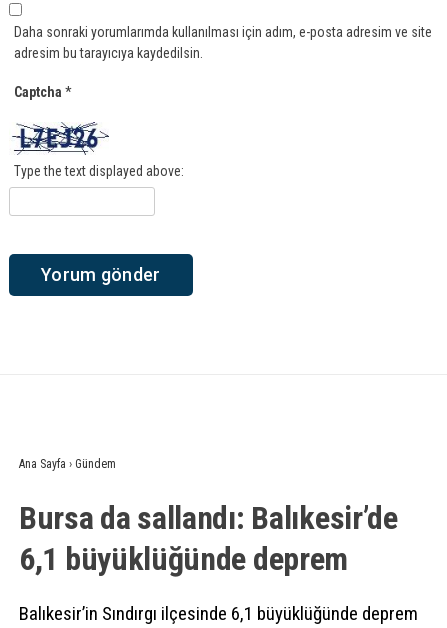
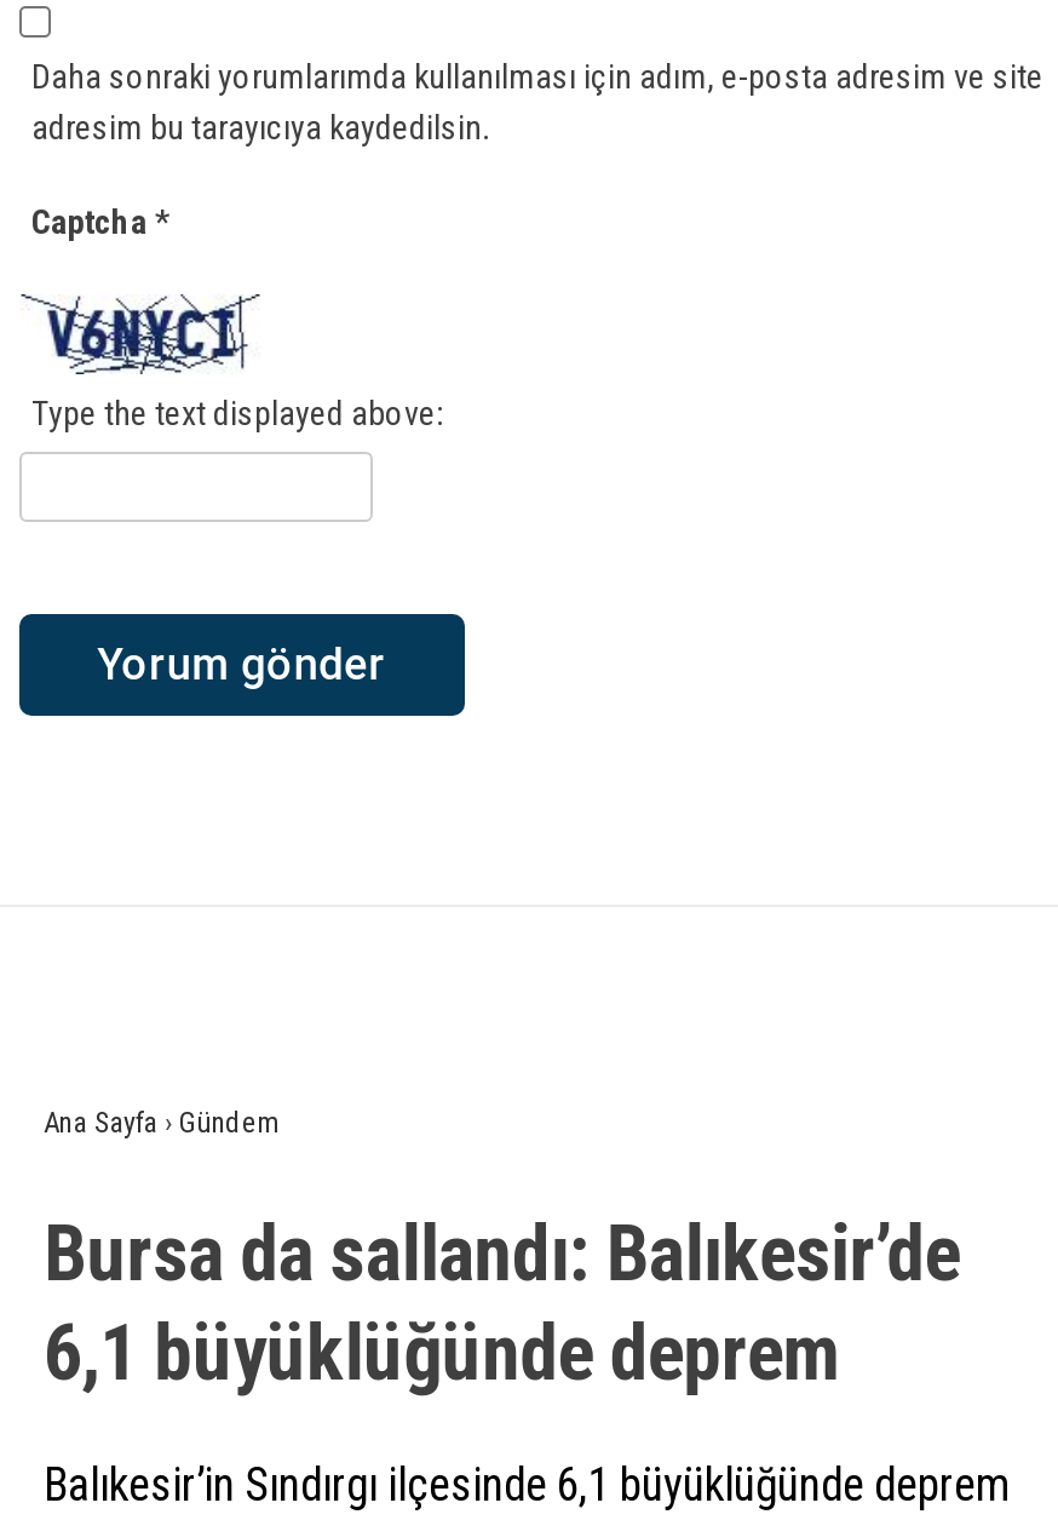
[12,122,110,155] [image] -> [22,294,259,377] [image]

